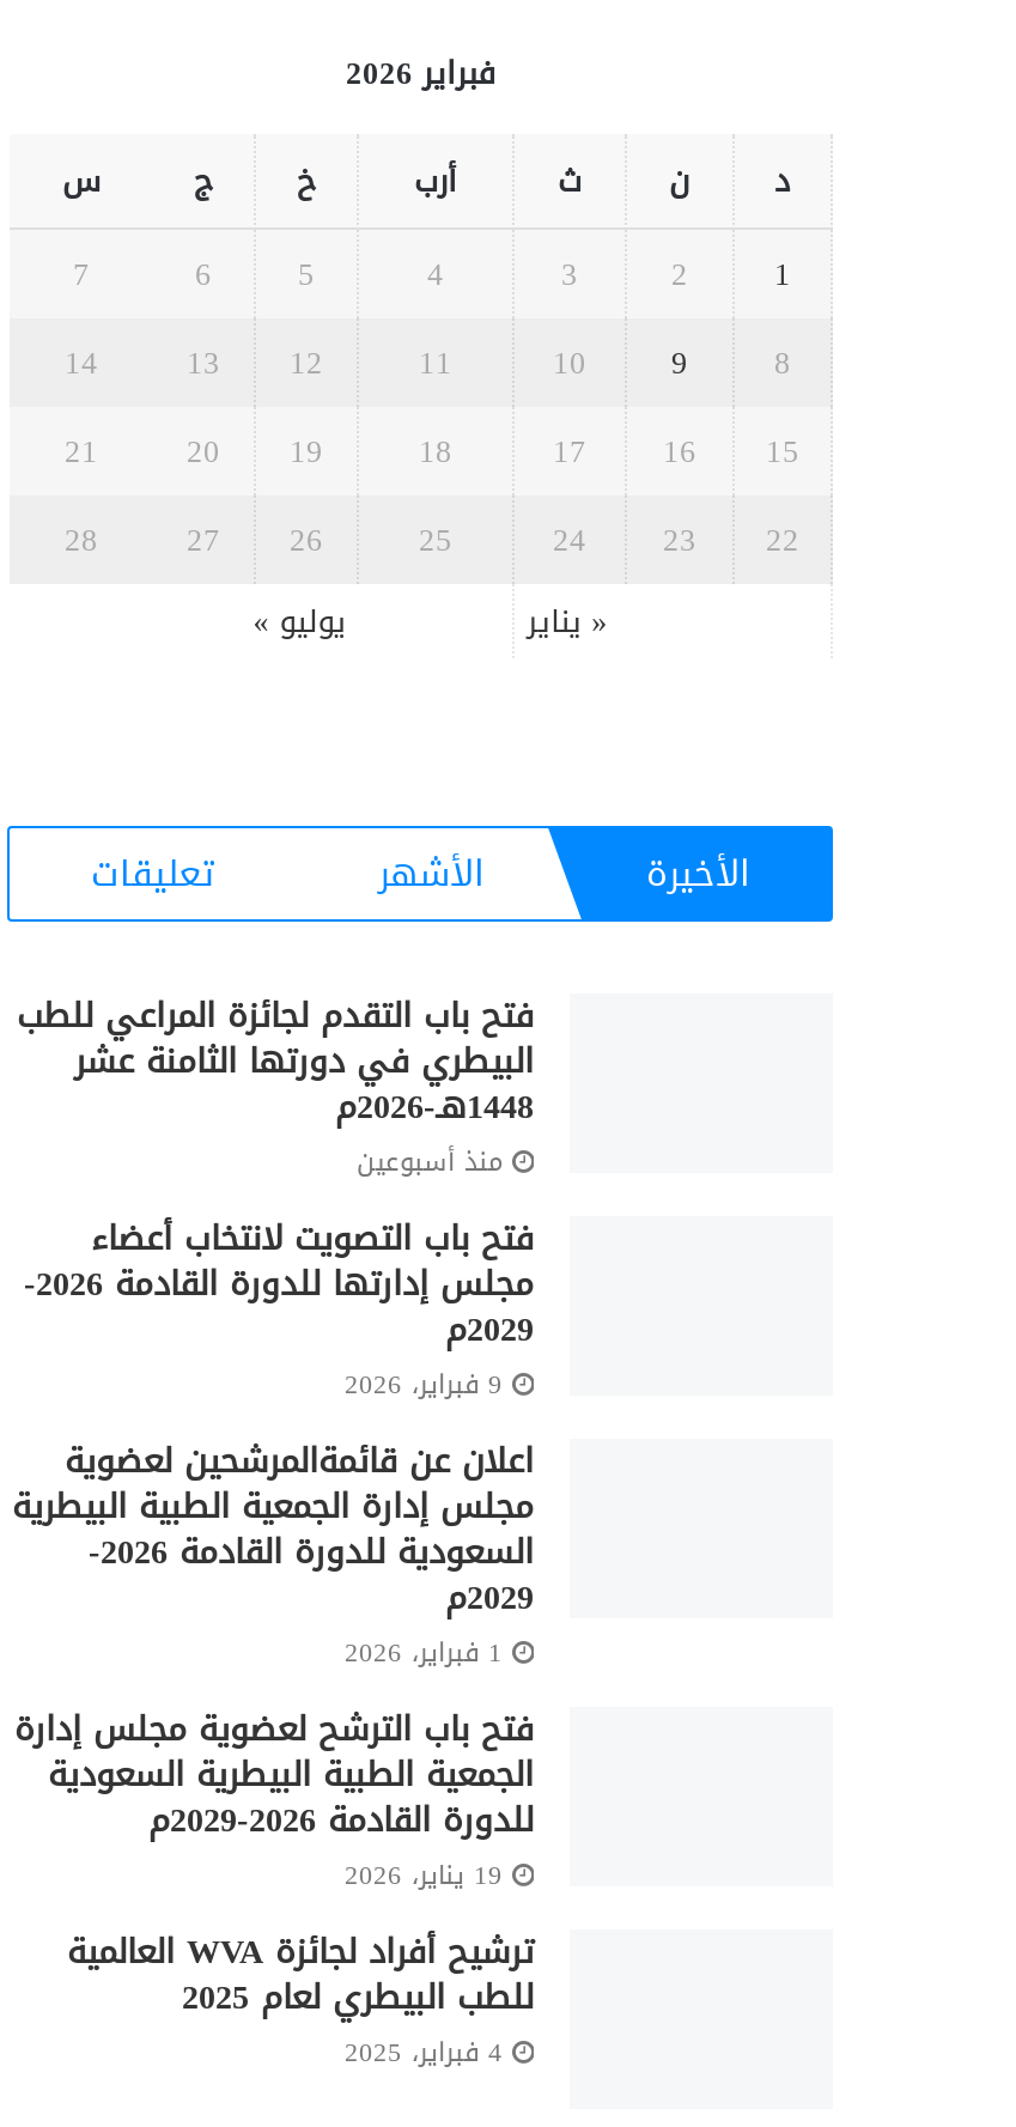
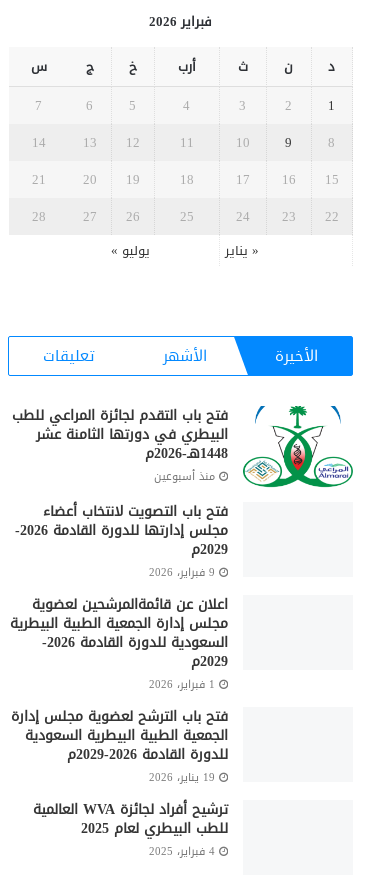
none -> [242,405,354,488] [image]

